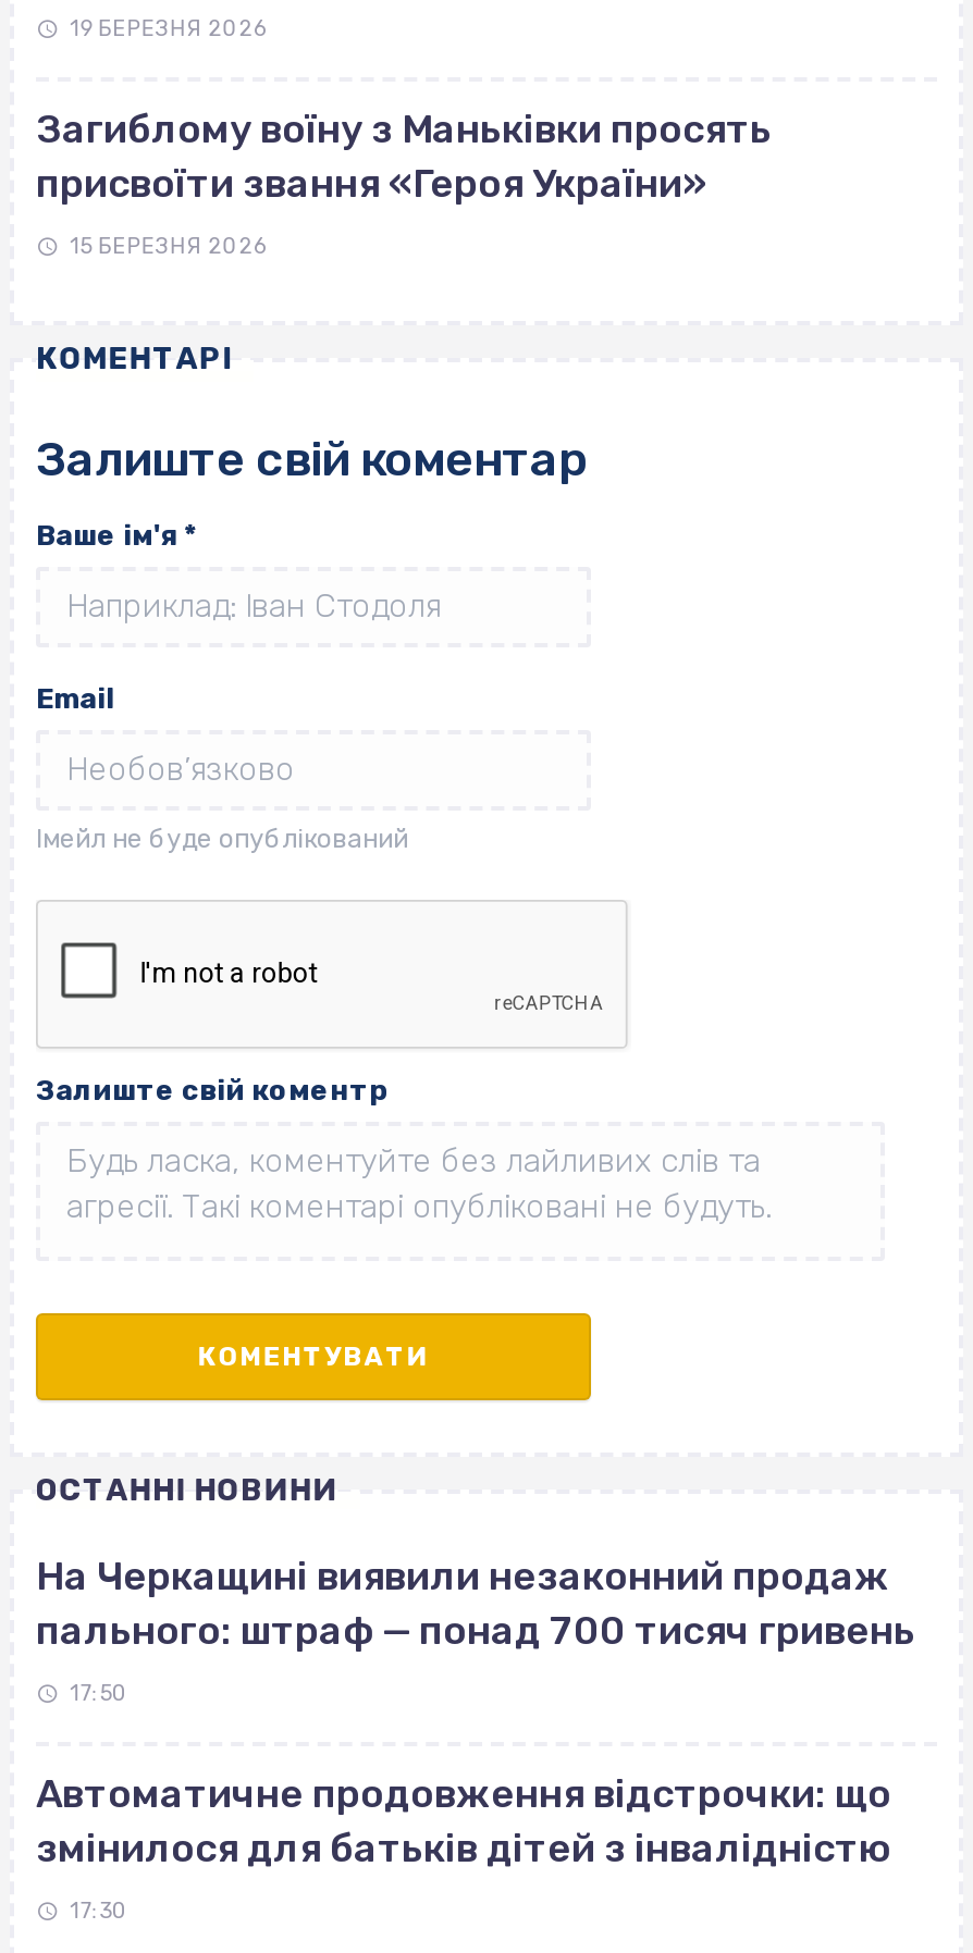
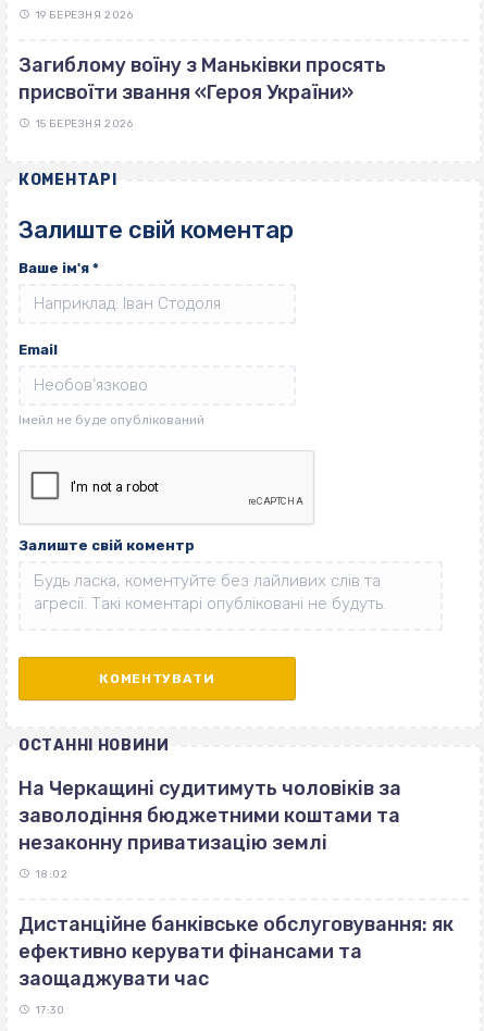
[36,1553,915,1655] На Черкащині виявили незаконний продаж | пального: штраф — понад 700 тисяч гривень -> [18,777,401,855] На Черкащині судитимуть чоловіків за | заволодіння бюджетними коштами та | незаконну приватизацію землі
[70,1681,129,1707] 17:50 -> [35,868,68,881] 18:02
[36,1770,891,1872] Автоматичне продовження відстрочки: що | змінилося для батьків дітей з інвалідністю -> [18,912,454,991] Дистанційне банківське обслуговування: як | ефективно керувати фінансами та | заощаджувати час

